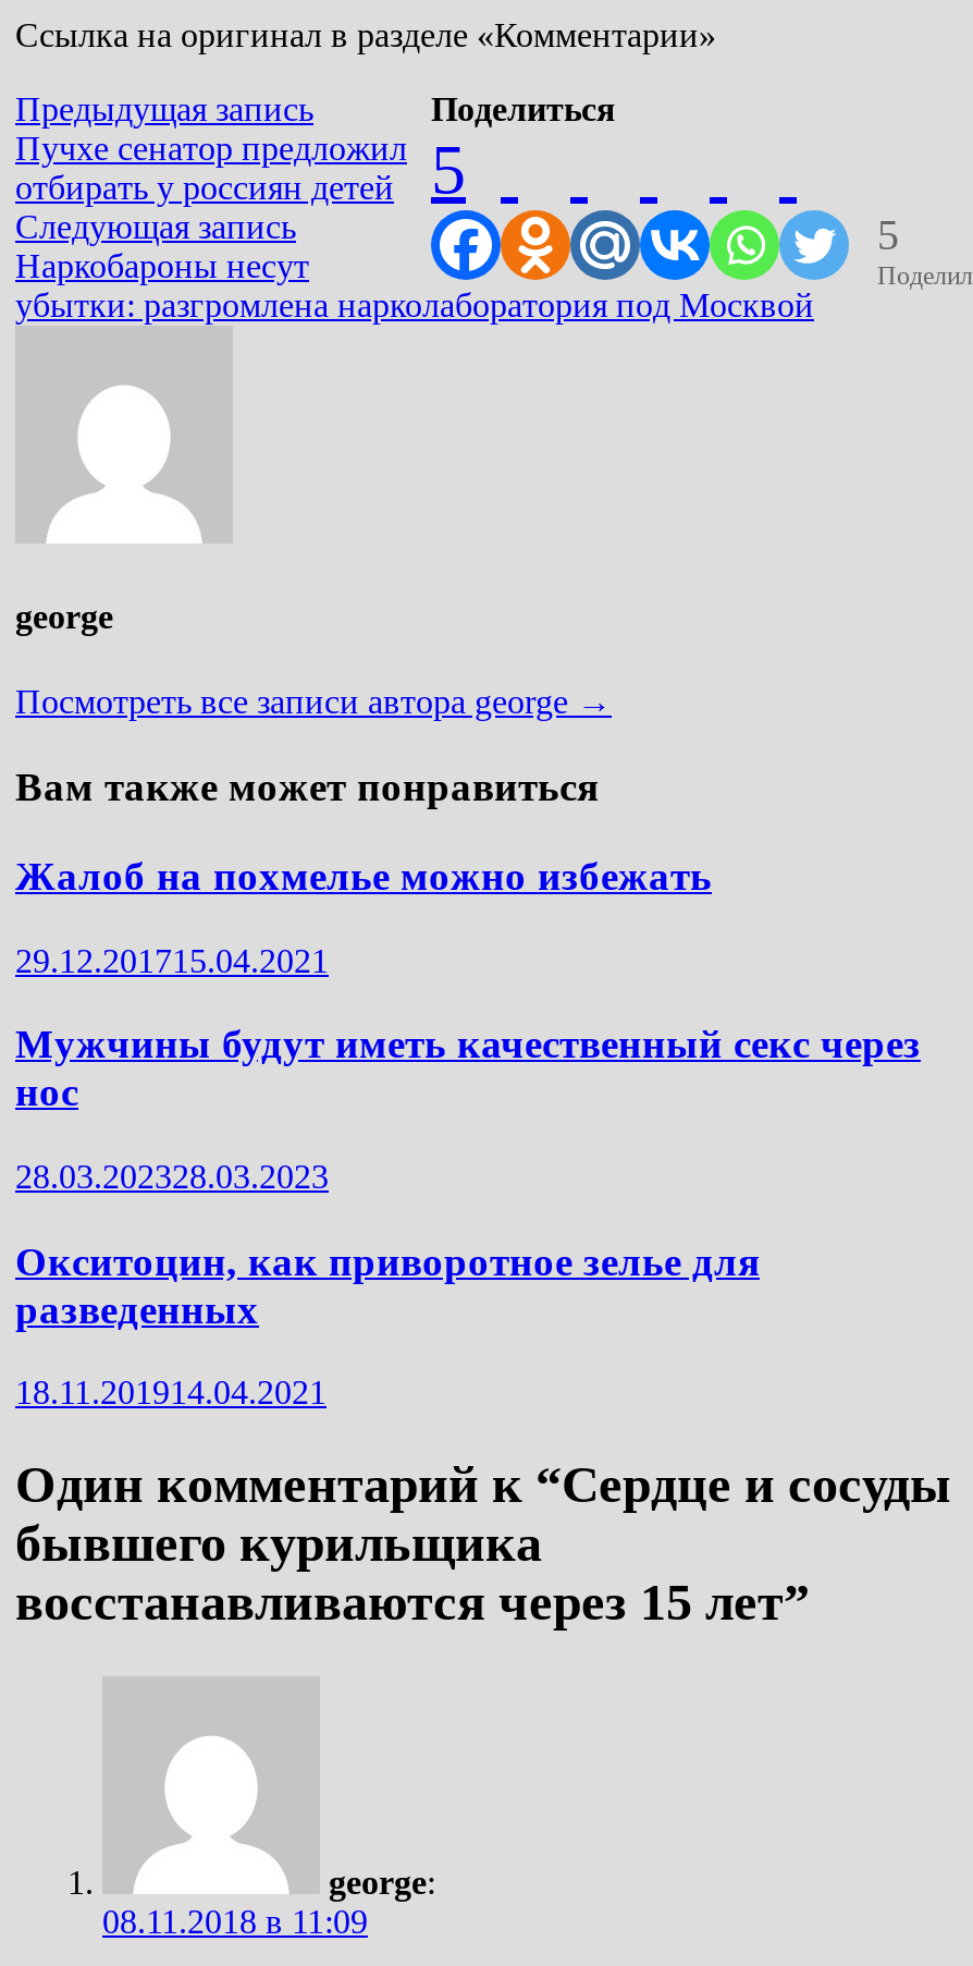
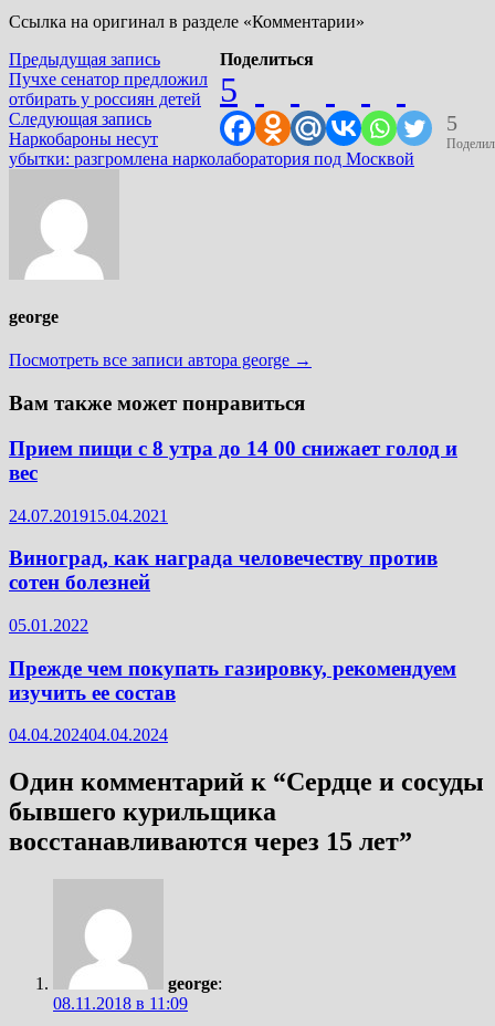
[15,852,712,898] Жалоб на похмелье можно избежать -> [9,436,457,484] Прием пищи с 8 утра до 14 00 снижает голод и | вес
[15,941,329,978] 29.12.201715.04.2021 -> [9,506,168,525] 24.07.201915.04.2021
[15,1021,921,1115] Мужчины будут иметь качественный секс через | нос -> [9,546,438,594] Виноград, как награда человечеству против | сотен болезней
[15,1158,329,1195] 28.03.202328.03.2023 -> [9,616,88,635] 05.01.2022
[15,1238,760,1331] Окситоцин, как приворотное зелье для | разведенных -> [9,656,456,704] Прежде чем покупать газировку, рекомендуем | изучить ее состав
[15,1374,327,1411] 18.11.201914.04.2021 -> [9,726,168,745] 04.04.202404.04.2024

